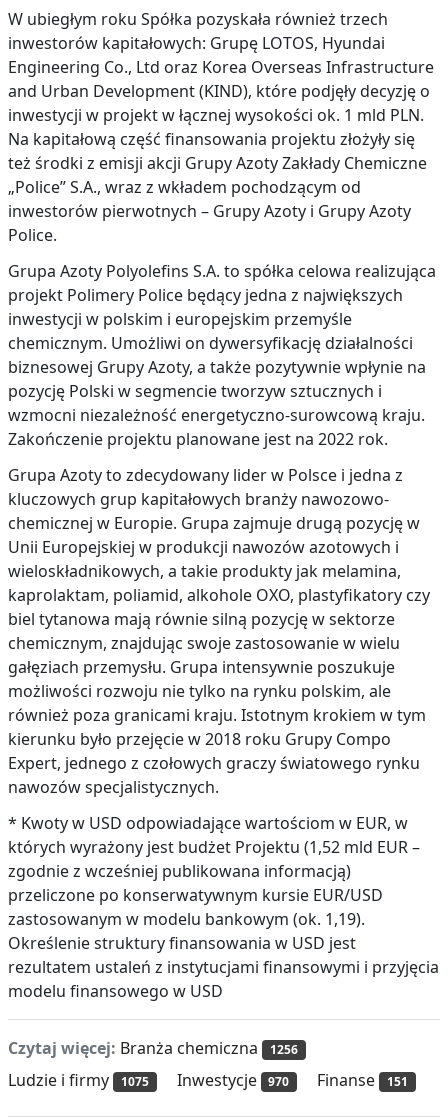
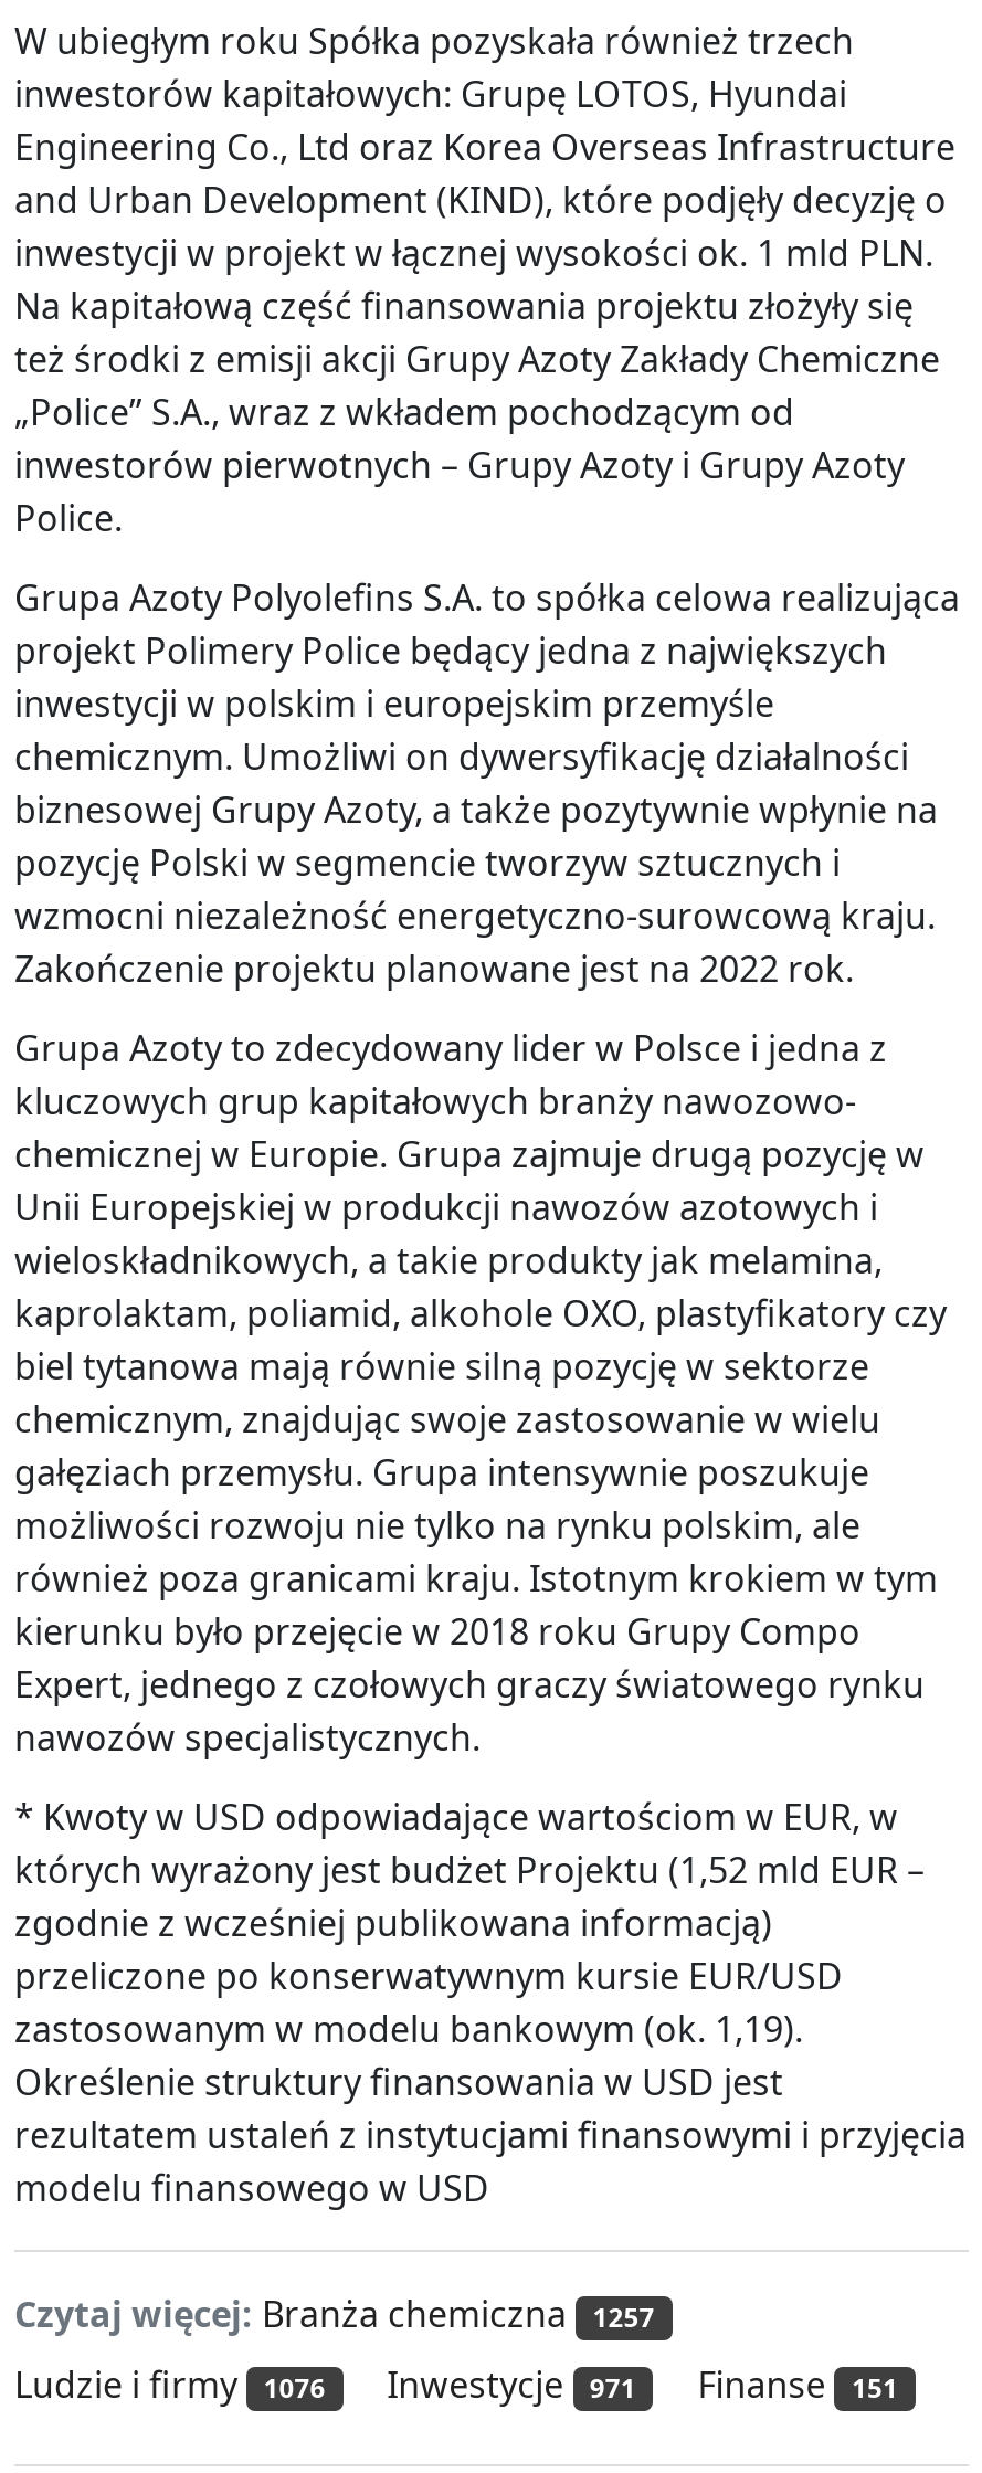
[8,1037,298,1059] Czytaj więcej: Branża chemiczna 1256 -> [14,2290,655,2338] Czytaj więcej: Branża chemiczna 1257
[121,1073,149,1090] 1075 -> [264,2370,325,2407] 1076
[268,1073,289,1090] 970 -> [590,2370,636,2407] 971

